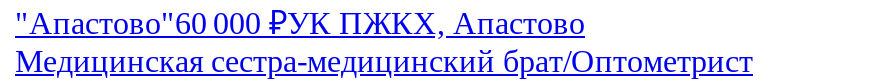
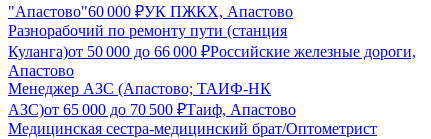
none -> [8,22,416,118] Разнорабочий по ремонту пути (станция | Куланга)от 50 000 до 66 000 ₽Российские железные дороги, | Апастово | Менеджер АЗС (Апастово; ТАИФ-НК | АЗС)от 65 000 до 70 500 ₽Таиф, Апастово

